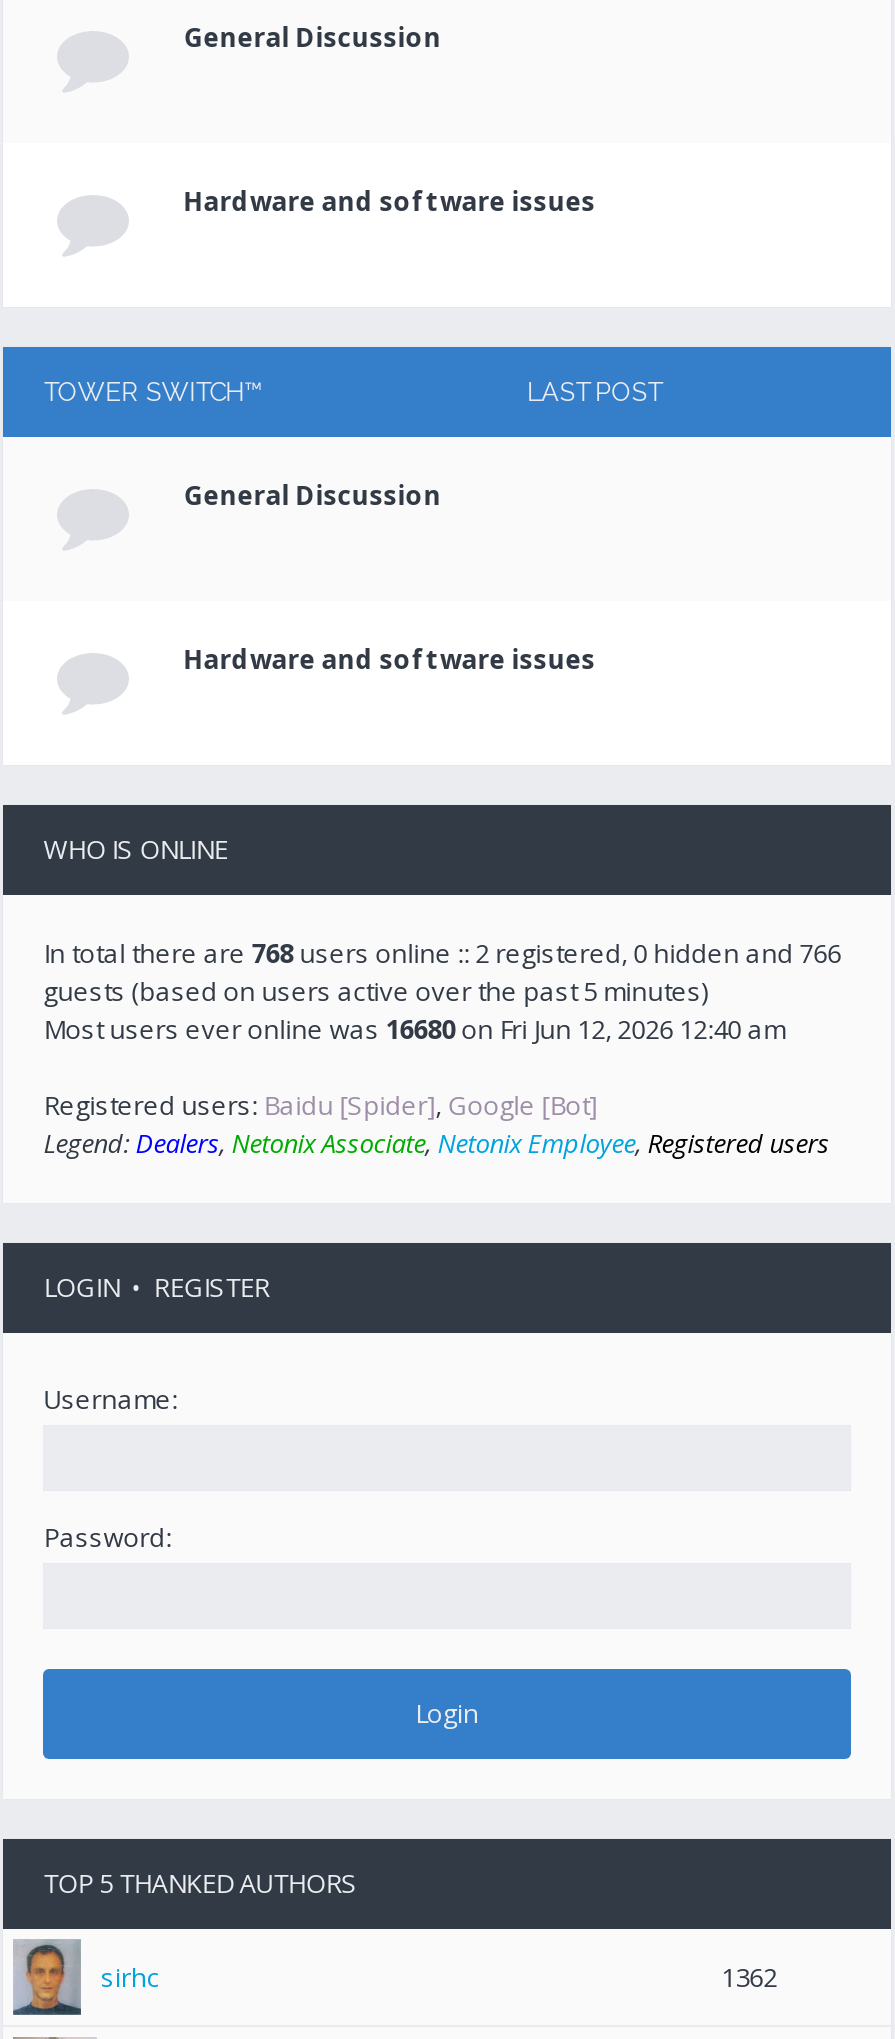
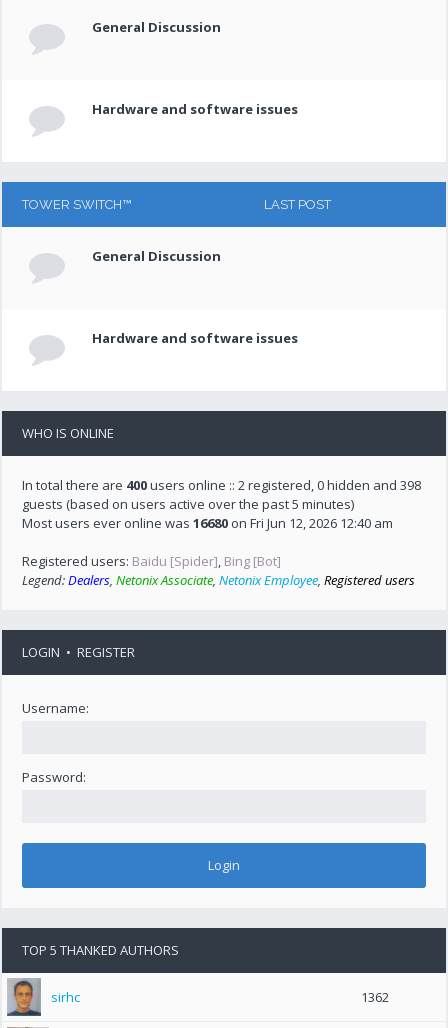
[43,935,841,971] In total there are 768 users online :: 2 registered, 0 hidden and 766 -> [22,476,421,494] In total there are 400 users online :: 2 registered, 0 hidden and 398
[43,1087,597,1123] Registered users: Baidu [Spider], Google [Bot] -> [22,552,281,570] Registered users: Baidu [Spider], Bing [Bot]

